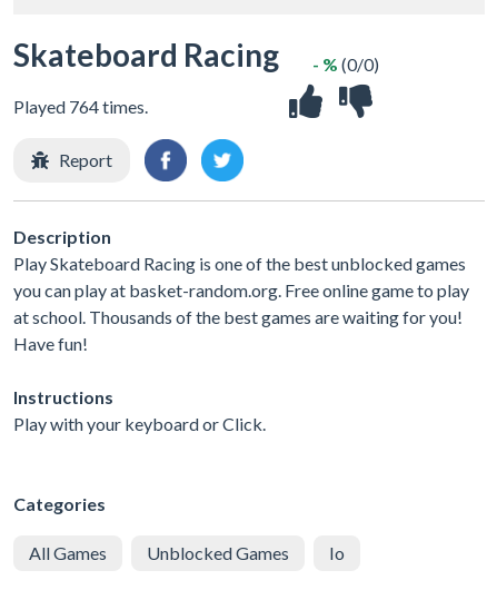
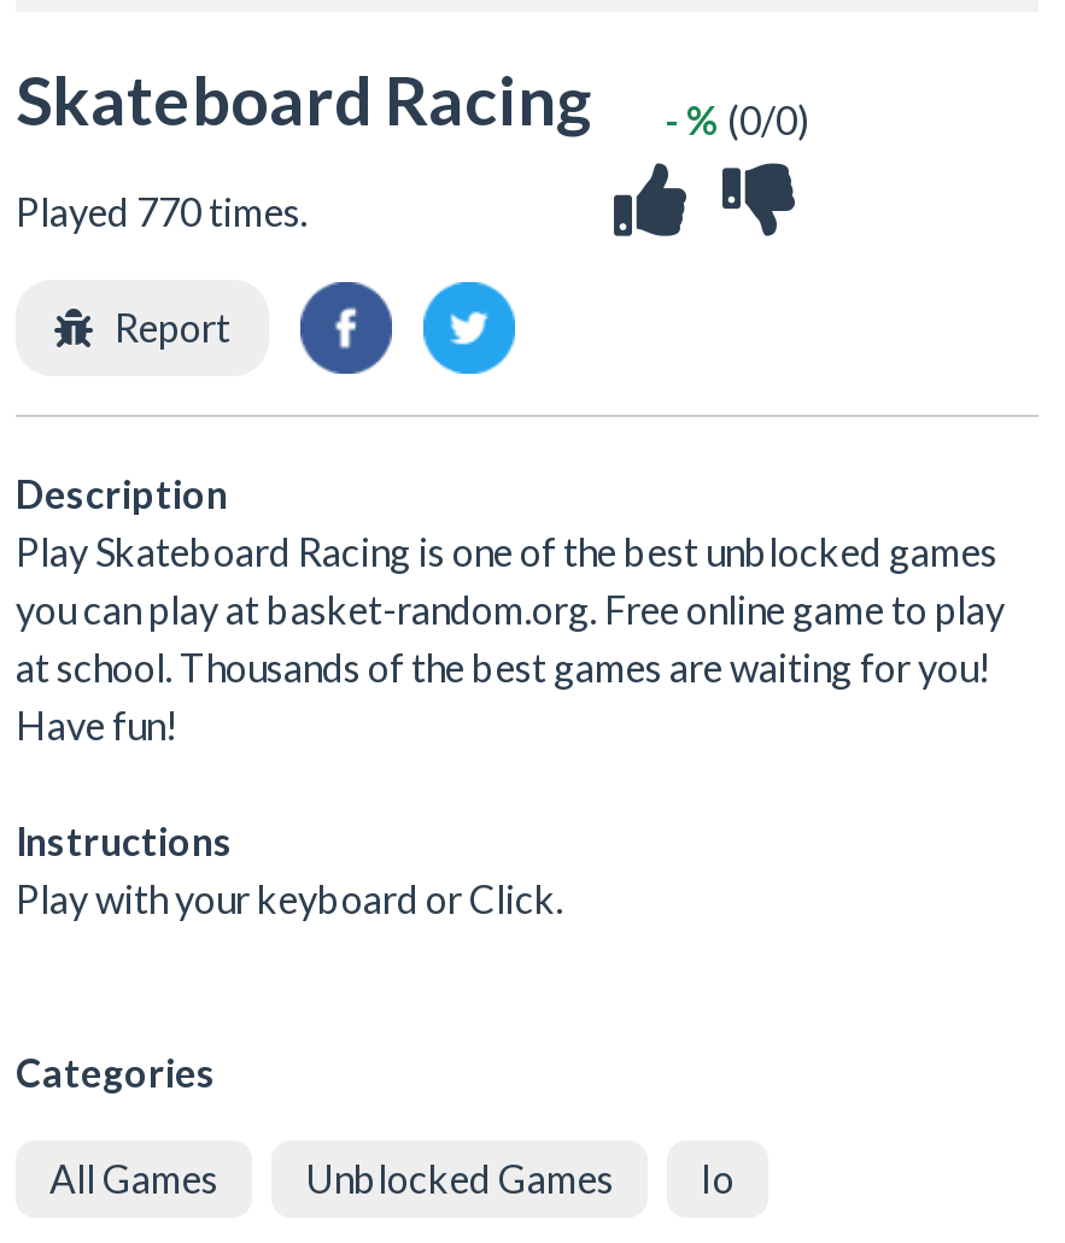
[13,96,148,117] Played 764 times. -> [16,188,308,234] Played 770 times.

